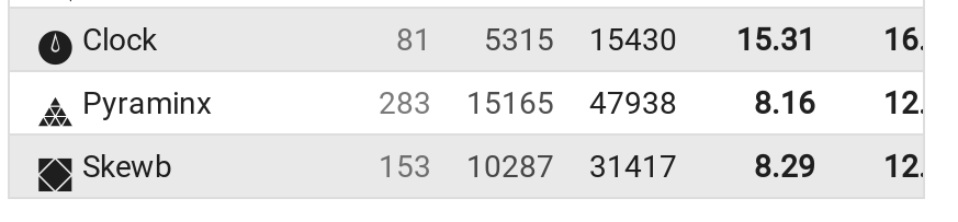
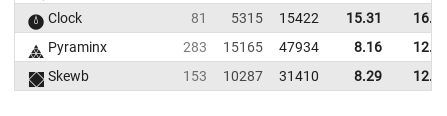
[589,22,677,57] 15430 -> [279,10,319,26] 15422
[379,85,677,120] 283 15165 47938 -> [183,39,319,55] 283 15165 47934
[379,149,677,184] 153 10287 31417 -> [183,68,319,84] 153 10287 31410

